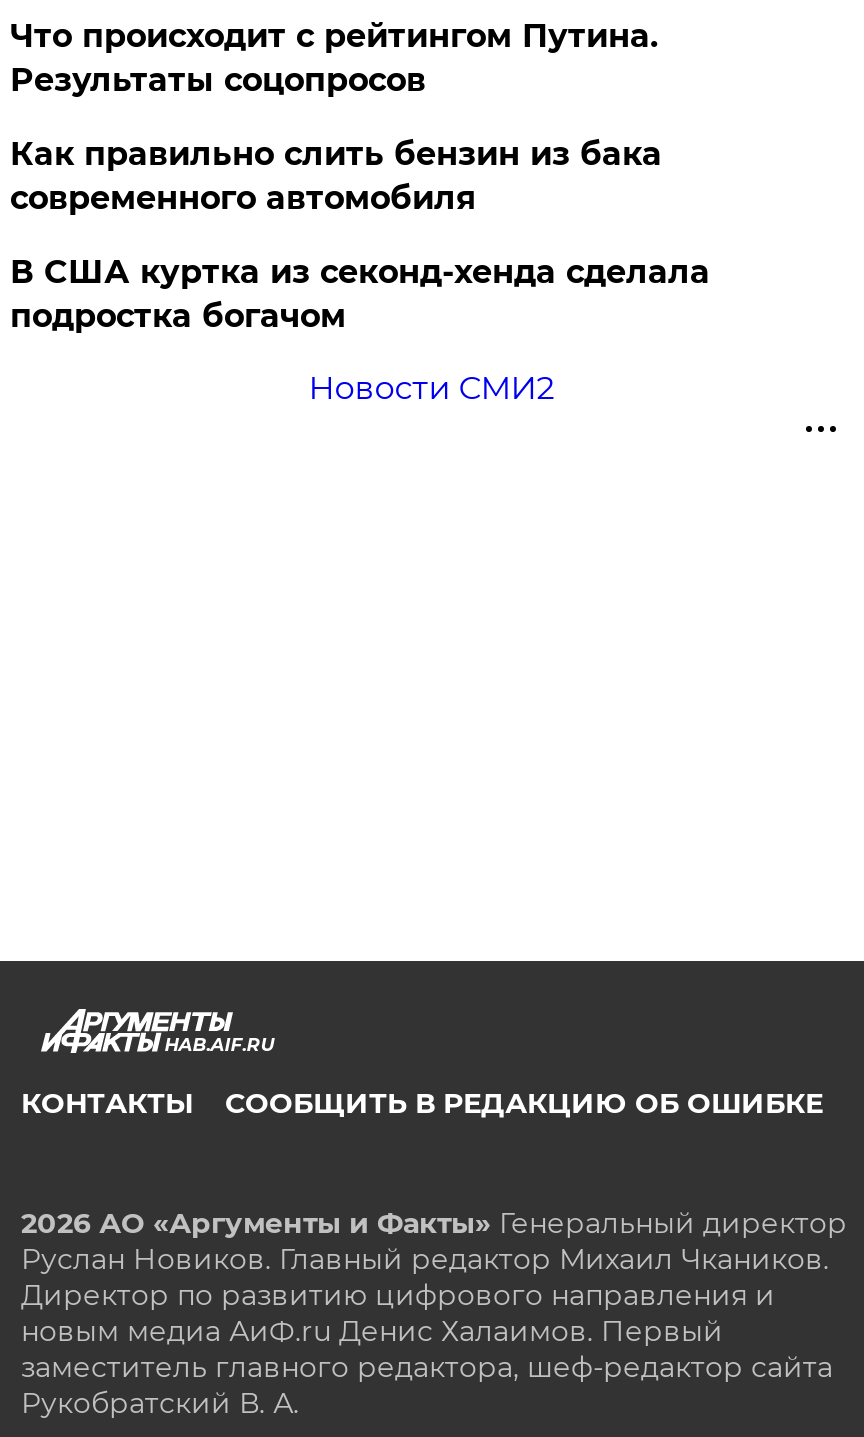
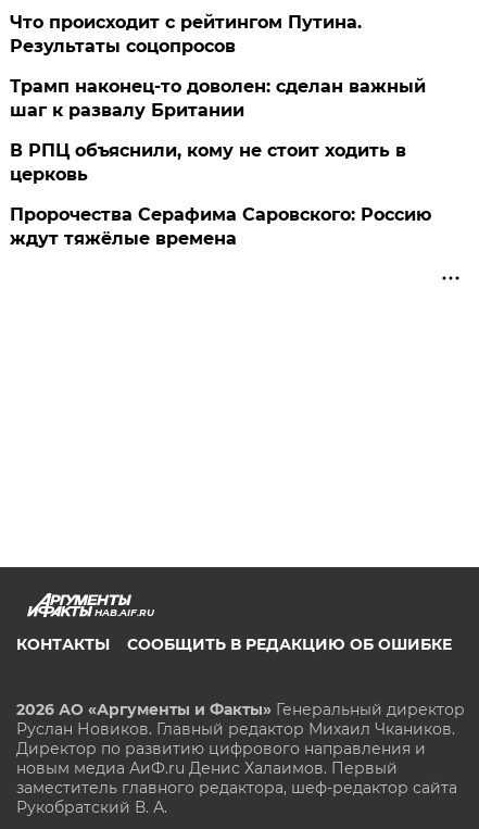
[10,135,662,217] Как правильно слить бензин из бака | современного автомобиля -> [10,76,426,121] Трамп наконец-то доволен: сделан важный | шаг к развалу Британии
[10,253,710,335] В США куртка из секонд-хенда сделала | подростка богачом -> [10,140,407,185] В РПЦ объяснили, кому не стоит ходить в | церковь
[308,369,554,407] Новости СМИ2 -> [10,204,432,249] Пророчества Серафима Саровского: Россию | ждут тяжёлые времена

